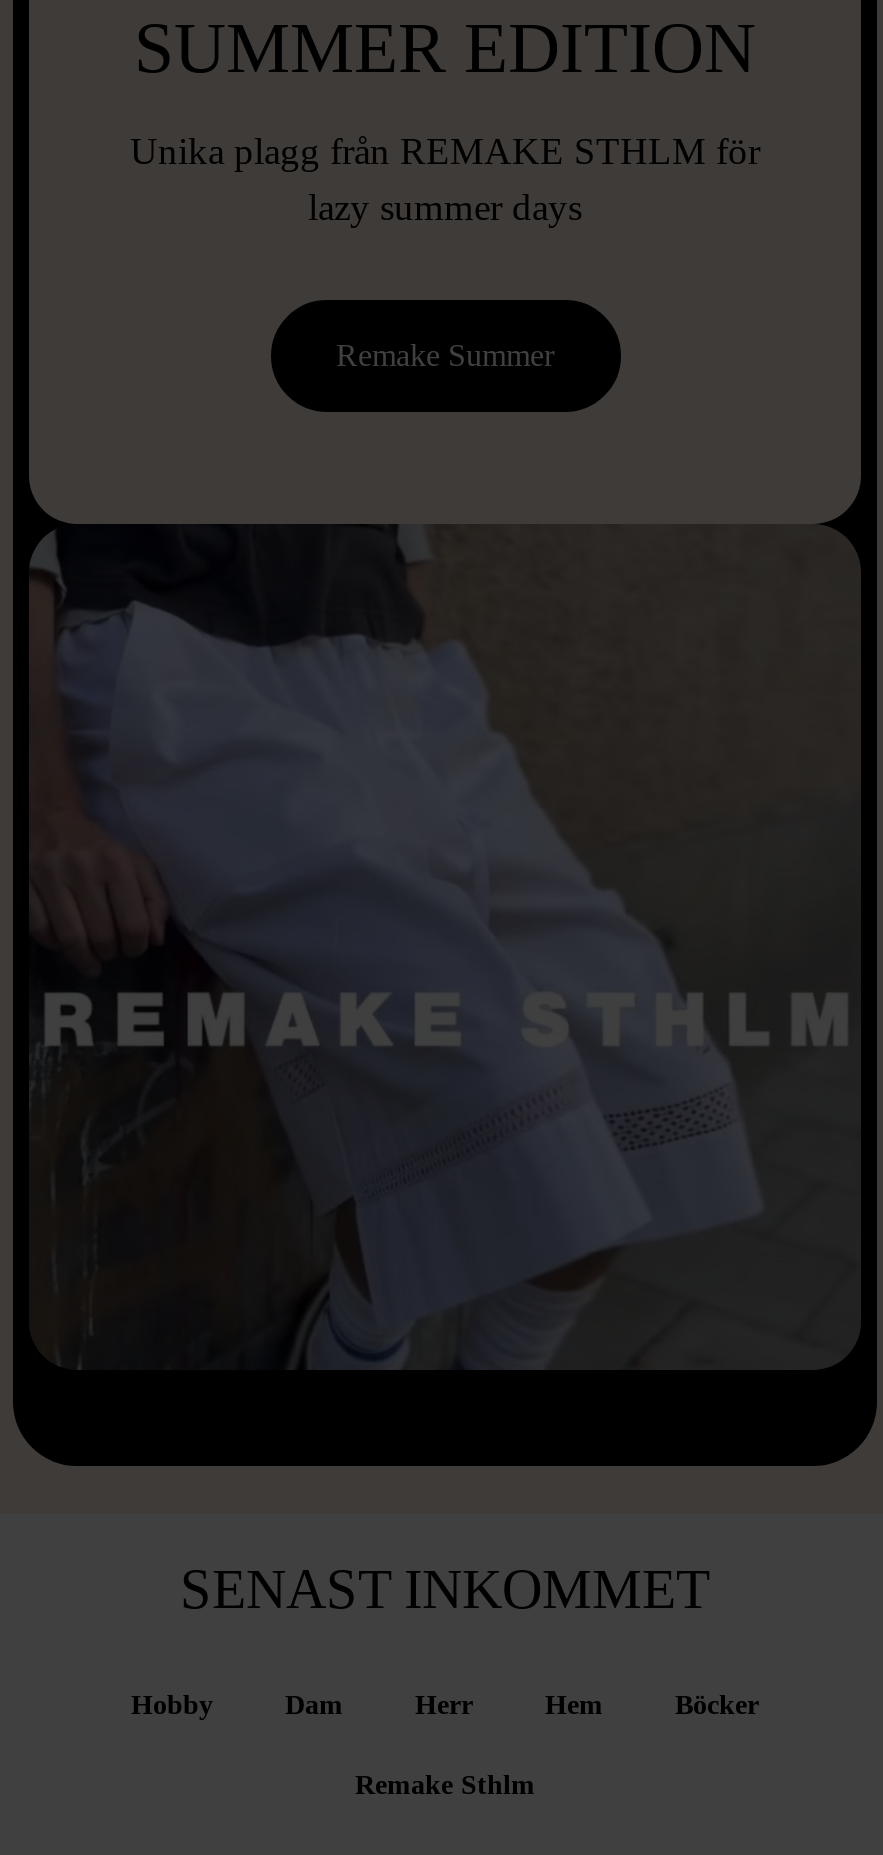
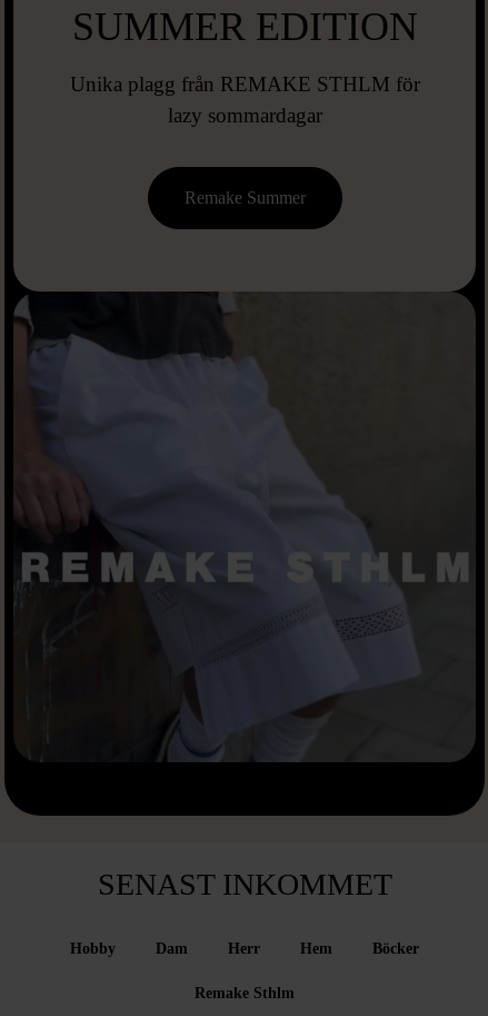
[308,186,582,228] lazy summer days -> [167,103,322,127] lazy sommardagar

